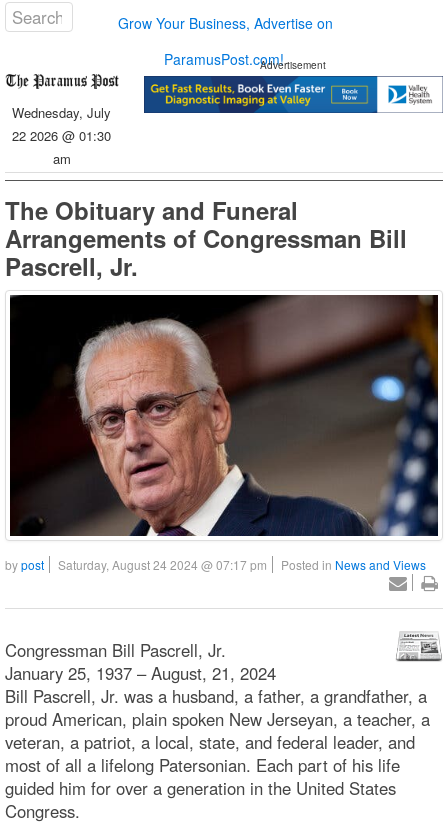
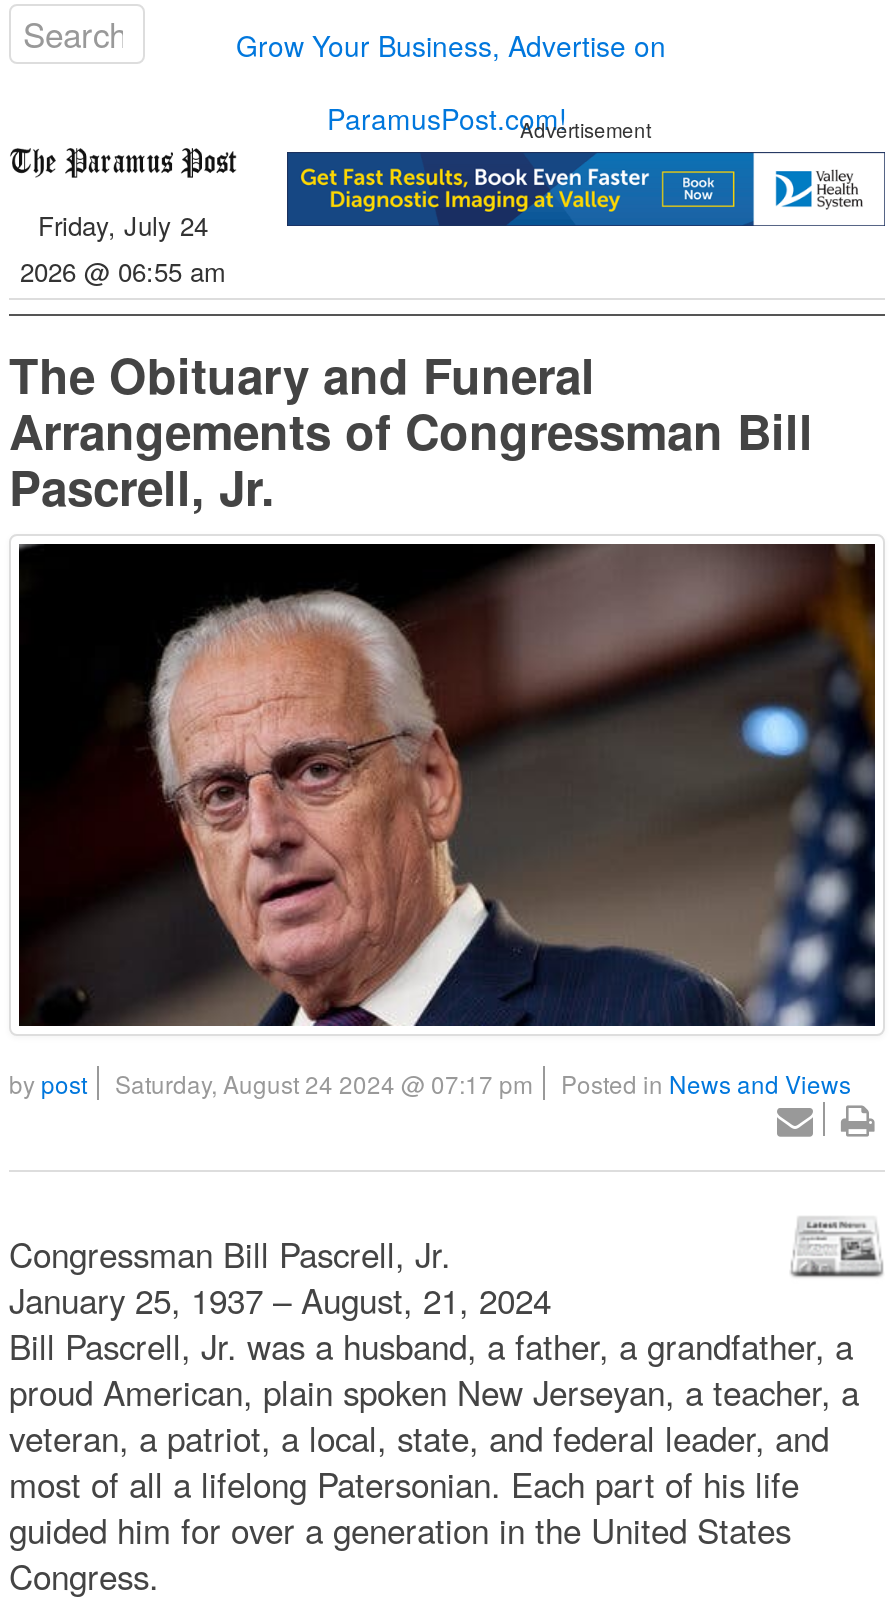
[12,103,111,168] Wednesday, July | 22 2026 @ 01:30 | am -> [20,206,226,290] Friday, July 24 | 2026 @ 06:55 am

